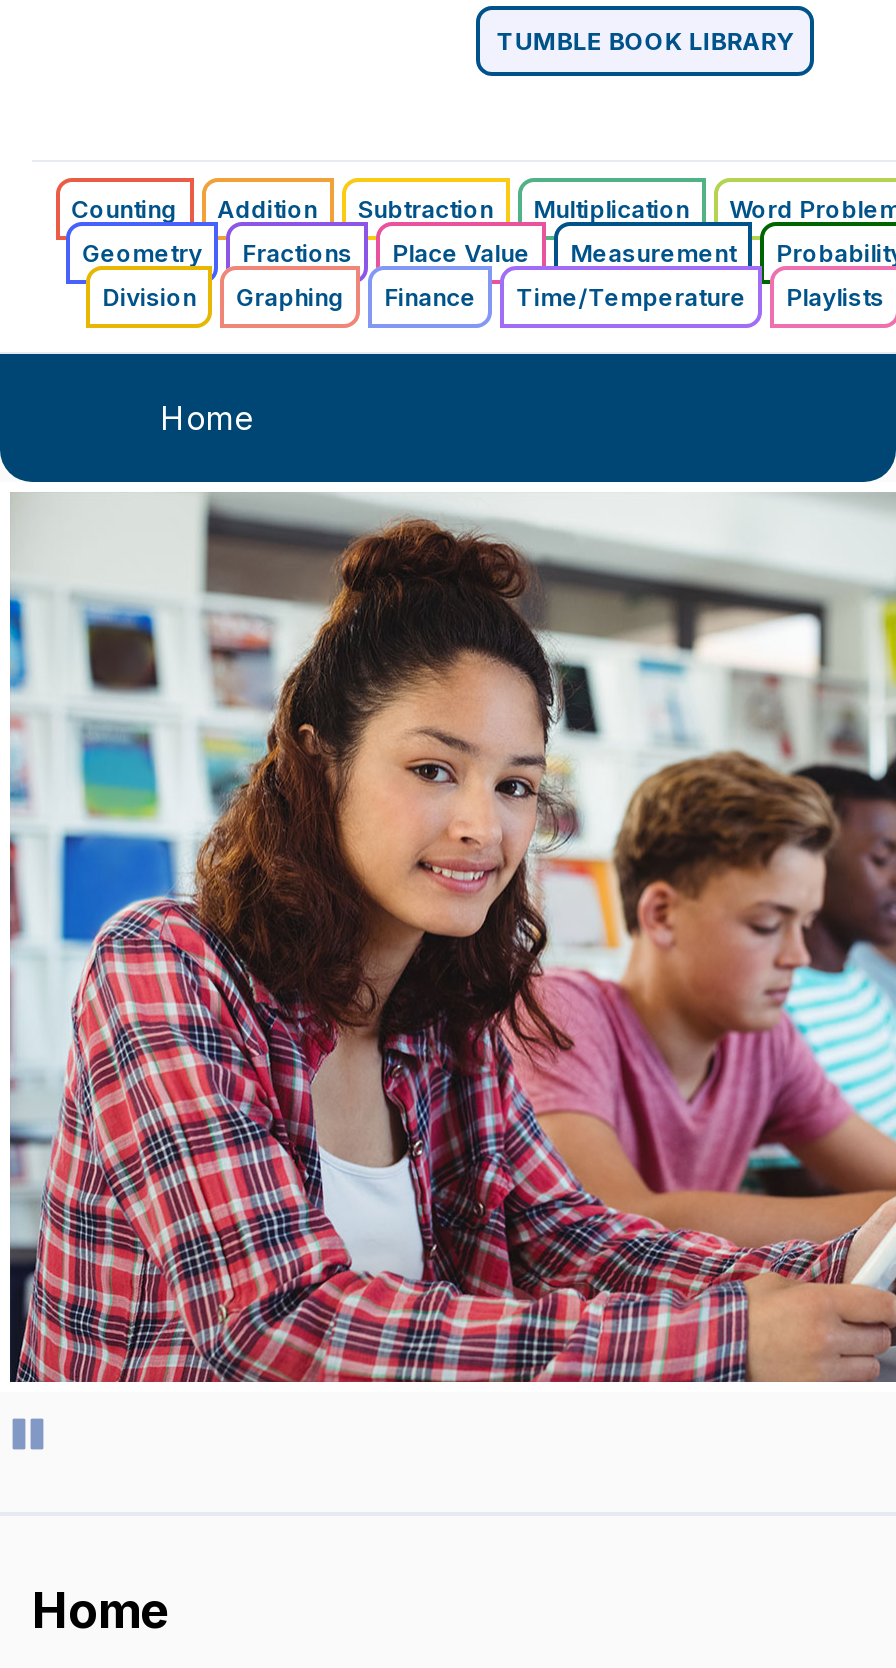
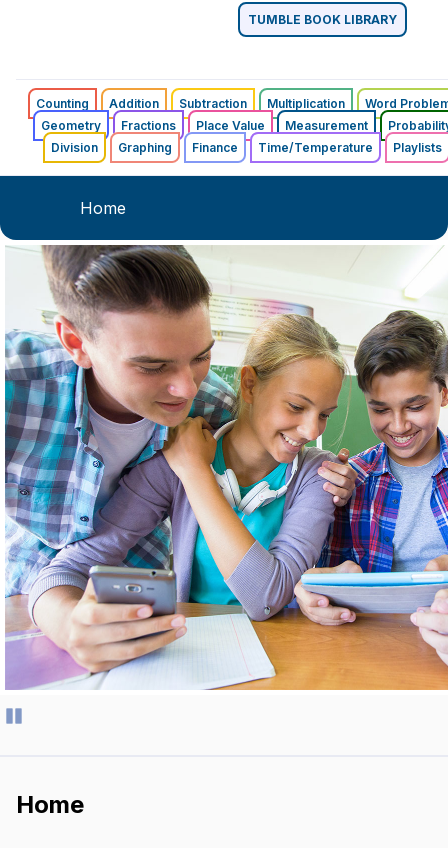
[8,492,890,1384] [image] -> [4,244,445,691] [image]

